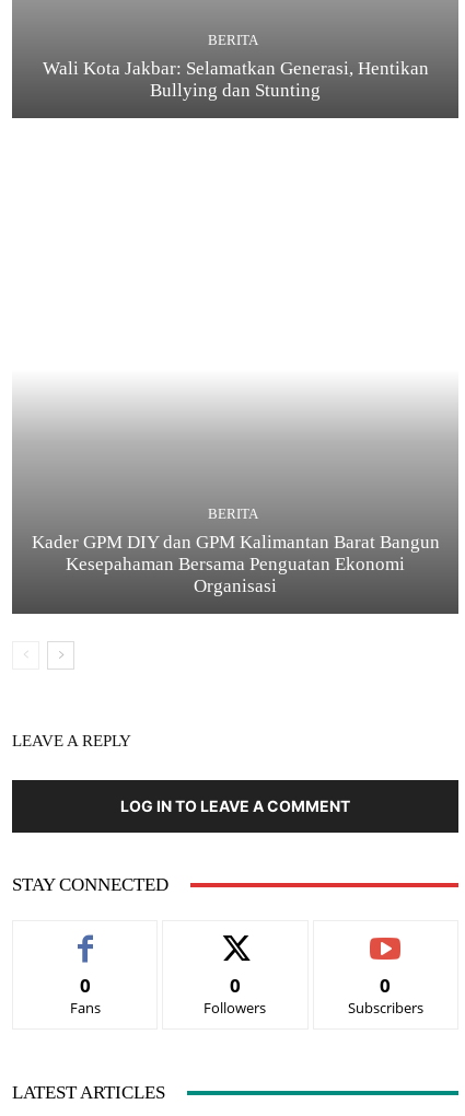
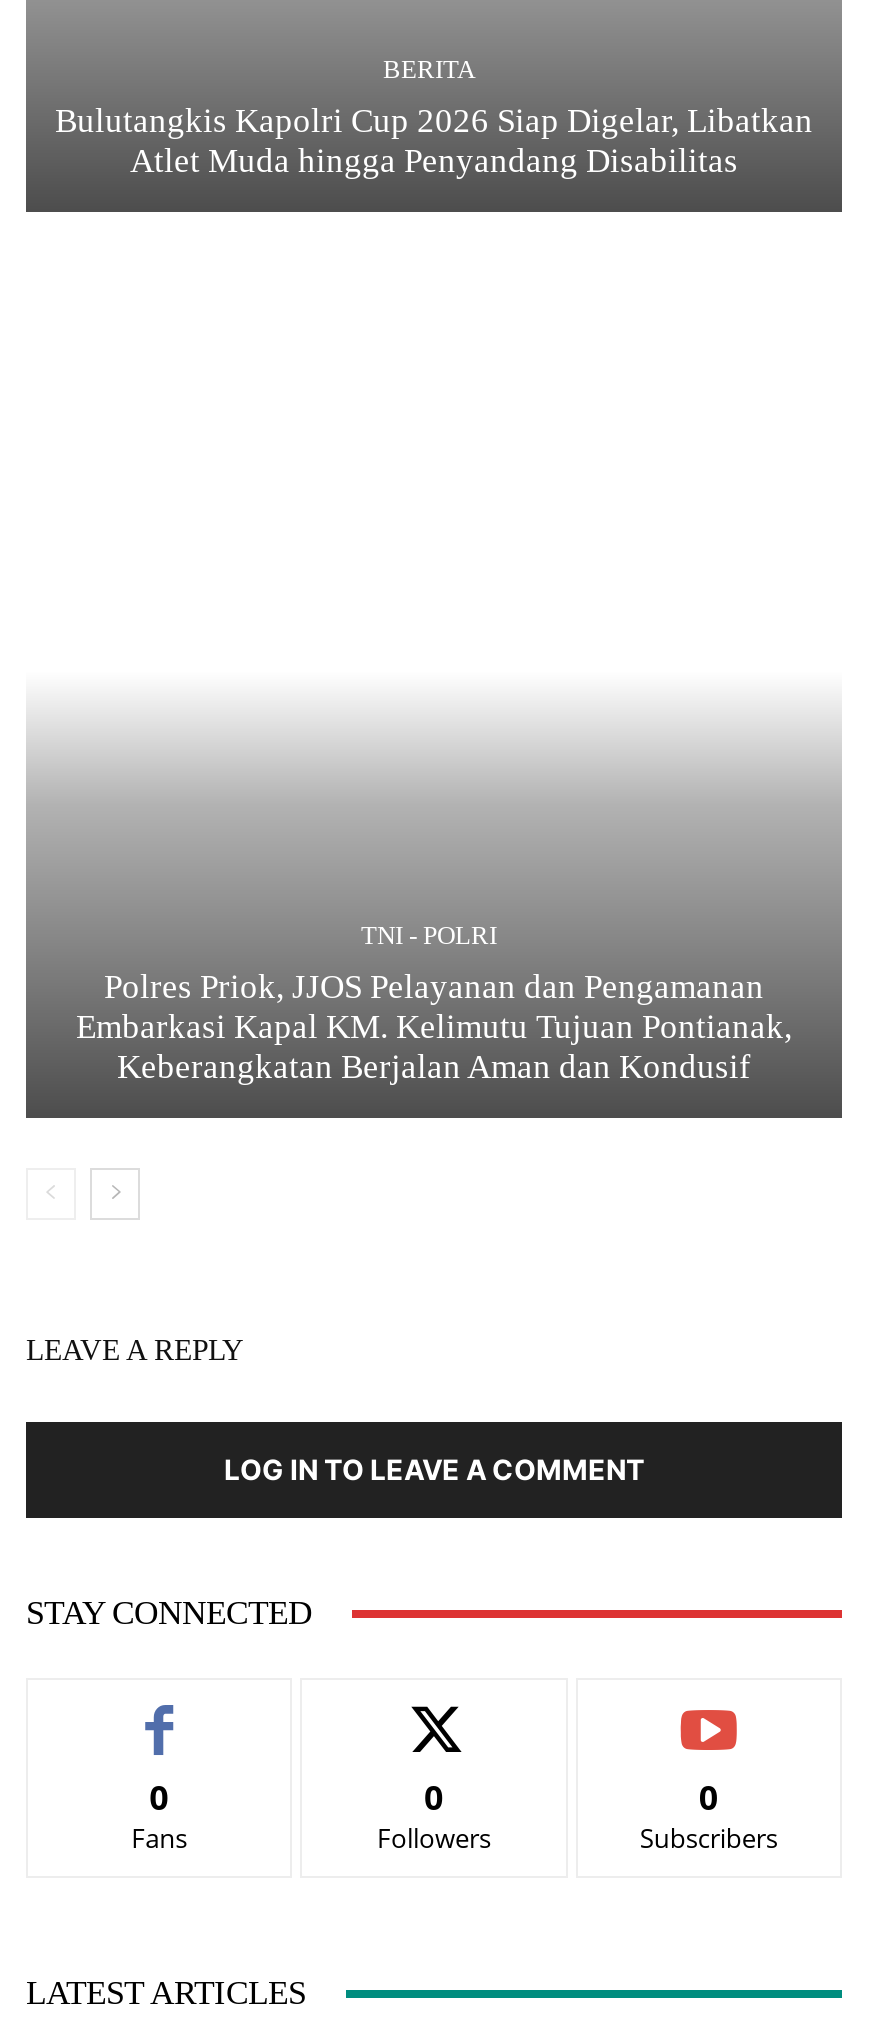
[42,58,428,100] Wali Kota Jakbar: Selamatkan Generasi, Hentikan | Bullying dan Stunting -> [55,101,813,179] Bulutangkis Kapolri Cup 2026 Siap Digelar, Libatkan | Atlet Muda hingga Penyandang Disabilitas
[207,506,258,522] BERITA -> [361,921,497,951] TNI - POLRI
[31,532,439,597] Kader GPM DIY dan GPM Kalimantan Barat Bangun | Kesepahaman Bersama Penguatan Ekonomi | Organisasi -> [76,969,792,1087] Polres Priok, JJOS Pelayanan dan Pengamanan | Embarkasi Kapal KM. Kelimutu Tujuan Pontianak, | Keberangkatan Berjalan Aman dan Kondusif

